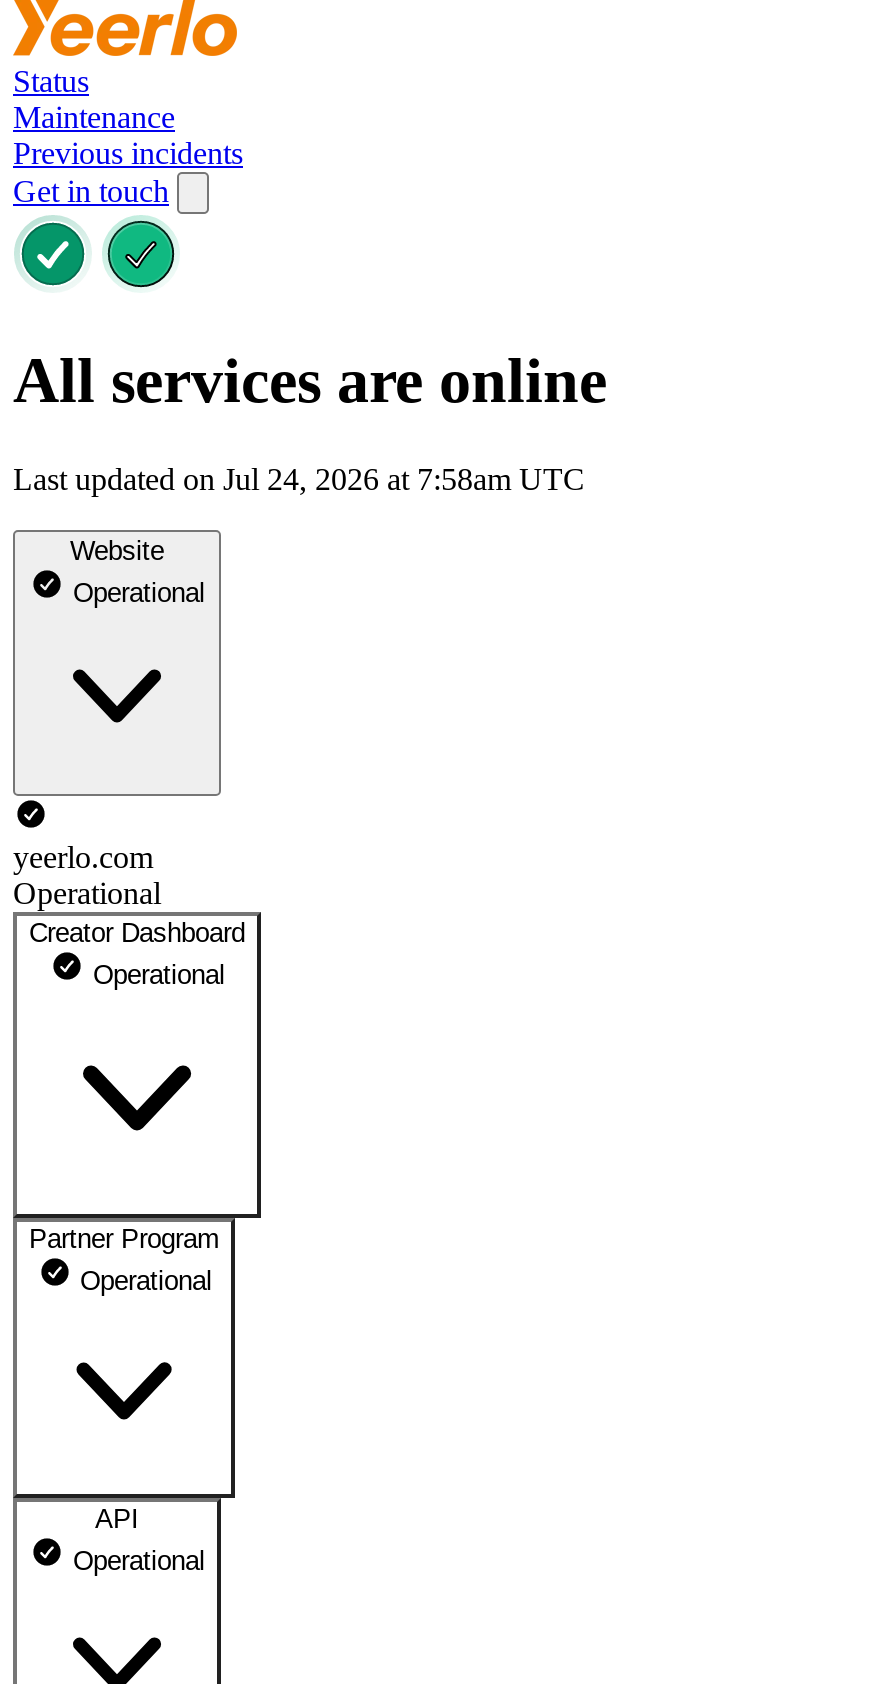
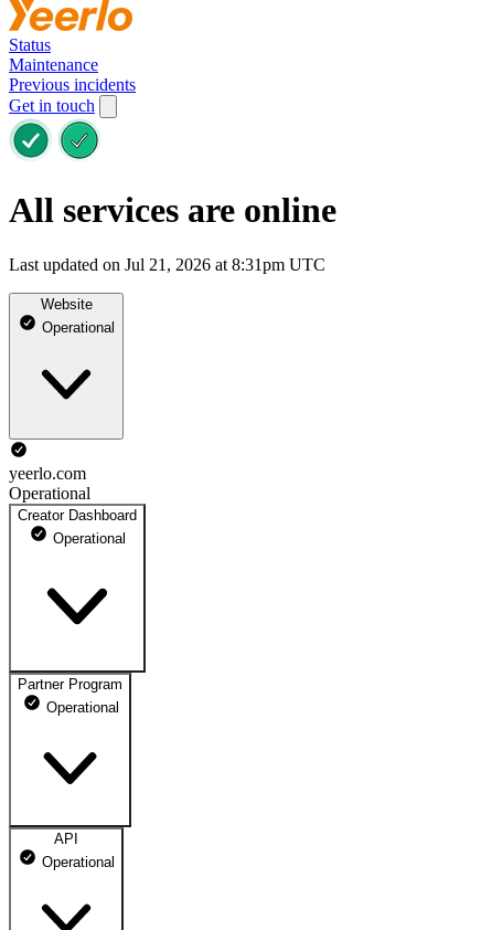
[13,462,585,496] Last updated on Jul 24, 2026 at 7:58am UTC -> [9,255,325,274] Last updated on Jul 21, 2026 at 8:31pm UTC

